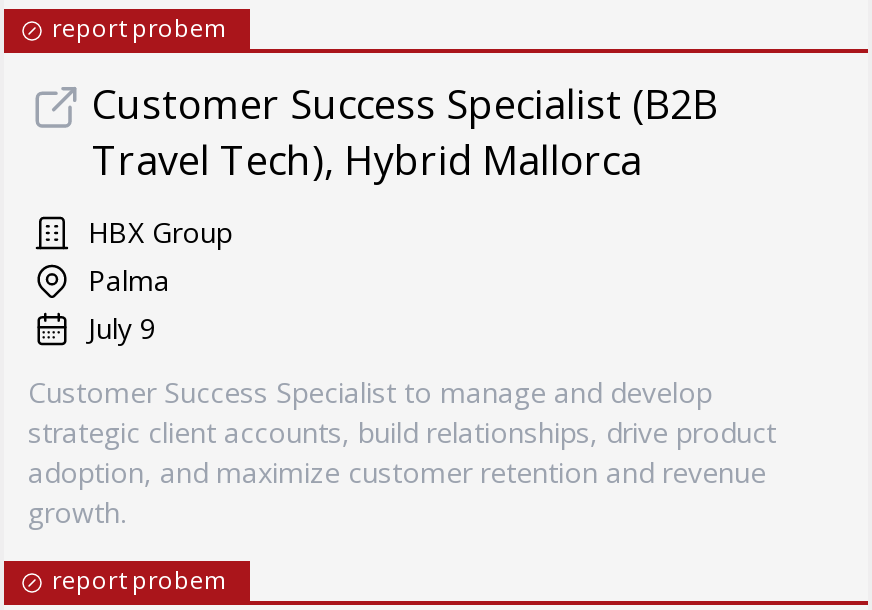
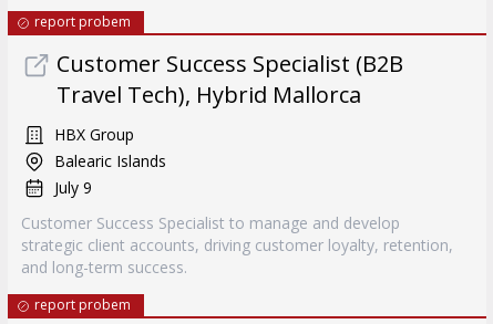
[88,261,170,299] Palma -> [54,150,166,171] Balearic Islands
[28,413,776,531] strategic client accounts, build relationships, drive product | adoption, and maximize customer retention and revenue | growth. -> [21,234,453,278] strategic client accounts, driving customer loyalty, retention, | and long-term success.

